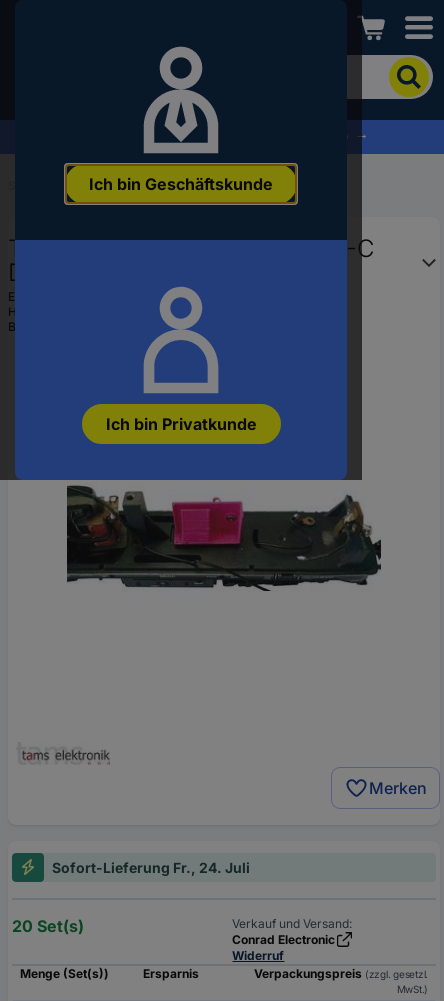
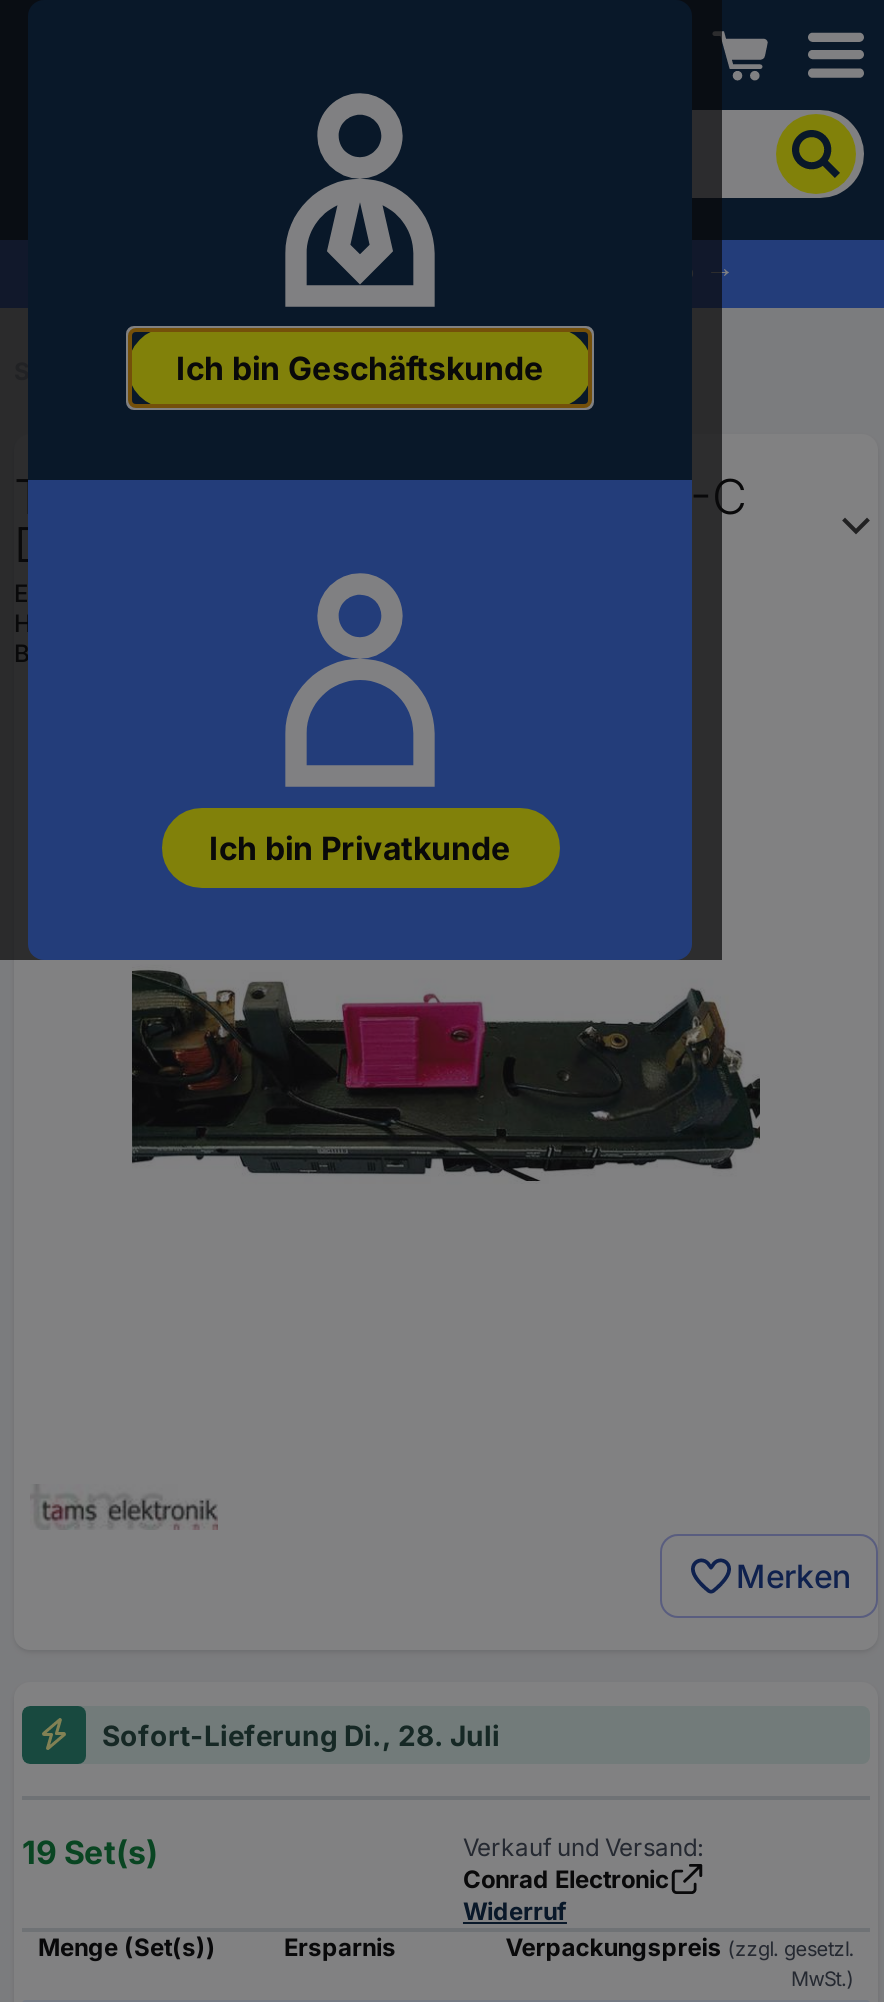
[52,859,250,876] Sofort-Lieferung Fr., 24. Juli -> [102,1717,500,1751] Sofort-Lieferung Di., 28. Juli
[12,916,84,936] 20 Set(s) -> [22,1831,158,1871] 19 Set(s)

